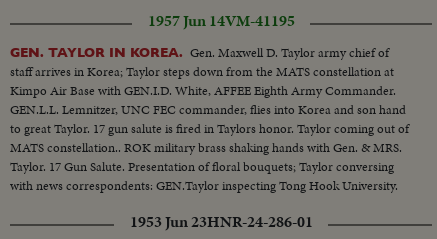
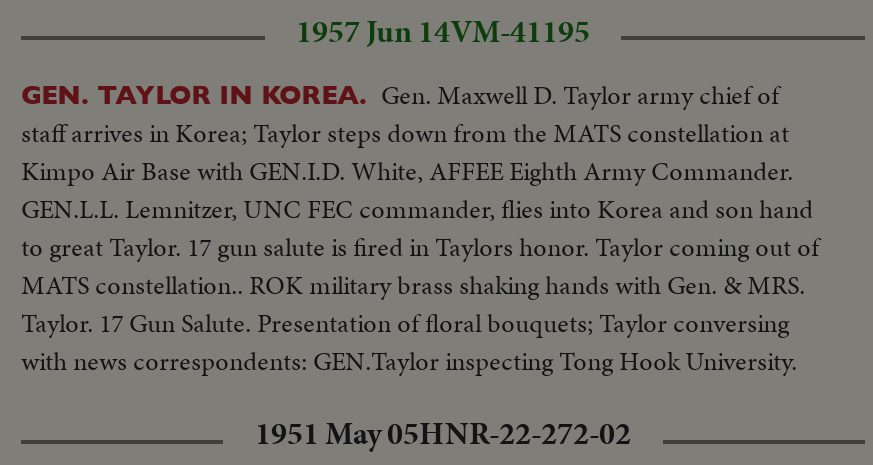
[129,211,312,233] 1953 Jun 23HNR-24-286-01 -> [255,413,631,457] 1951 May 05HNR-22-272-02

